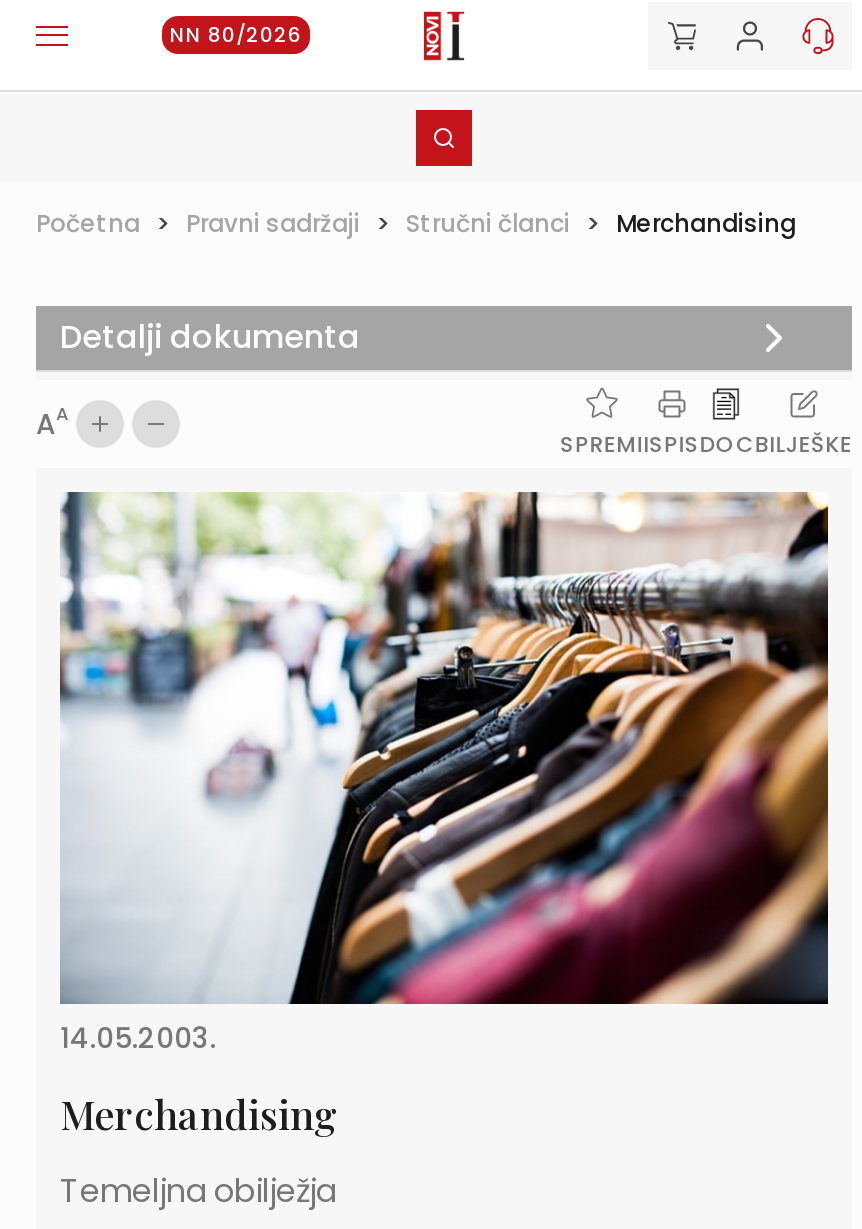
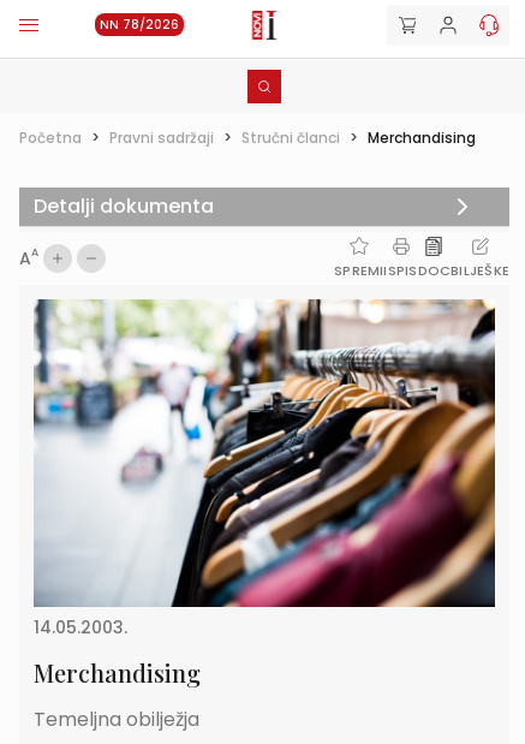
[170,20,302,50] NN 80/2026 -> [100,16,179,34] NN 78/2026

